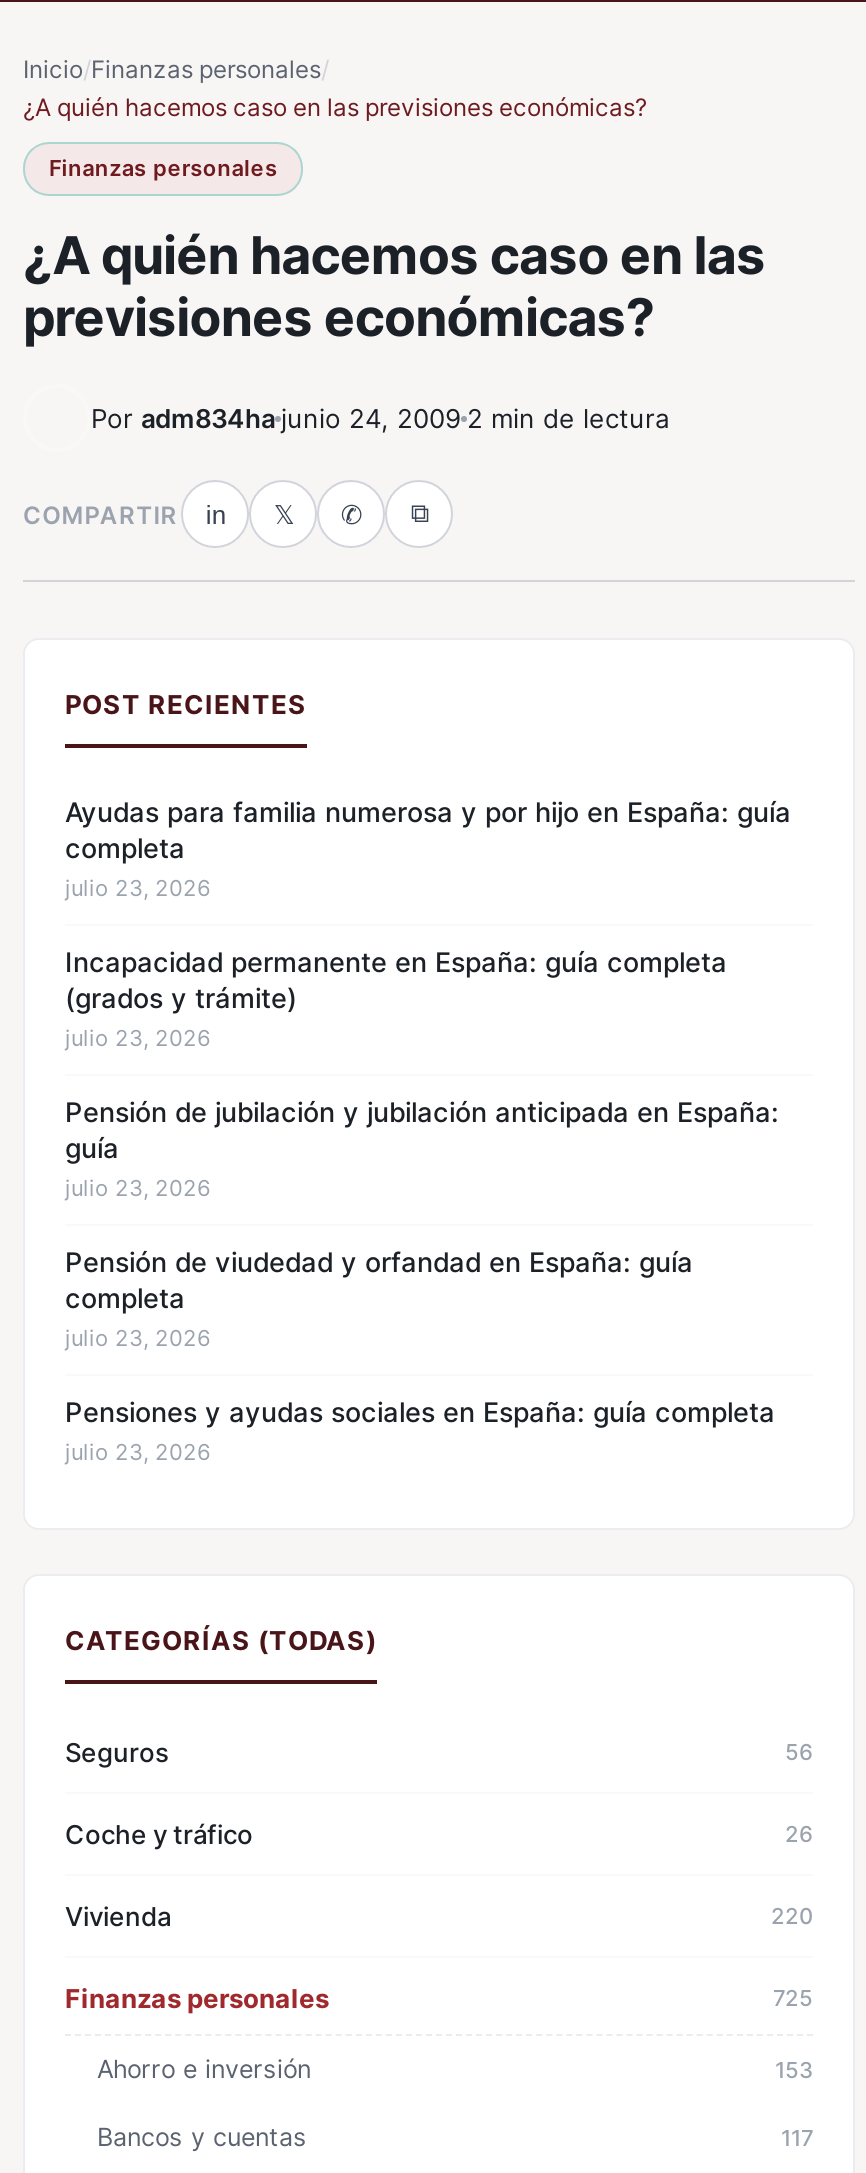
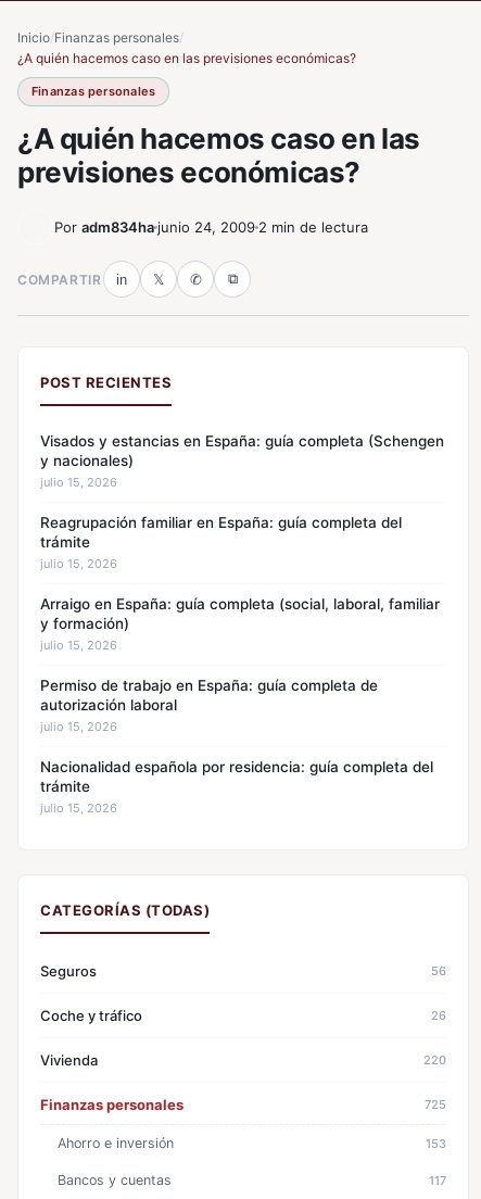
[65,796,791,902] Ayudas para familia numerosa y por hijo en España: guía | completa | julio 23, 2026 -> [40,432,444,490] Visados y estancias en España: guía completa (Schengen | y nacionales) | julio 15, 2026
[65,946,727,1052] Incapacidad permanente en España: guía completa | (grados y trámite) | julio 23, 2026 -> [40,514,402,571] Reagrupación familiar en España: guía completa del | trámite | julio 15, 2026
[65,1096,779,1202] Pensión de jubilación y jubilación anticipada en España: | guía | julio 23, 2026 -> [40,595,440,653] Arraigo en España: guía completa (social, laboral, familiar | y formación) | julio 15, 2026
[65,1246,693,1352] Pensión de viudedad y orfandad en España: guía | completa | julio 23, 2026 -> [40,677,378,734] Permiso de trabajo en España: guía completa de | autorización laboral | julio 15, 2026
[65,1396,775,1466] Pensiones y ayudas sociales en España: guía completa | julio 23, 2026 -> [40,758,433,816] Nacionalidad española por residencia: guía completa del | trámite | julio 15, 2026

